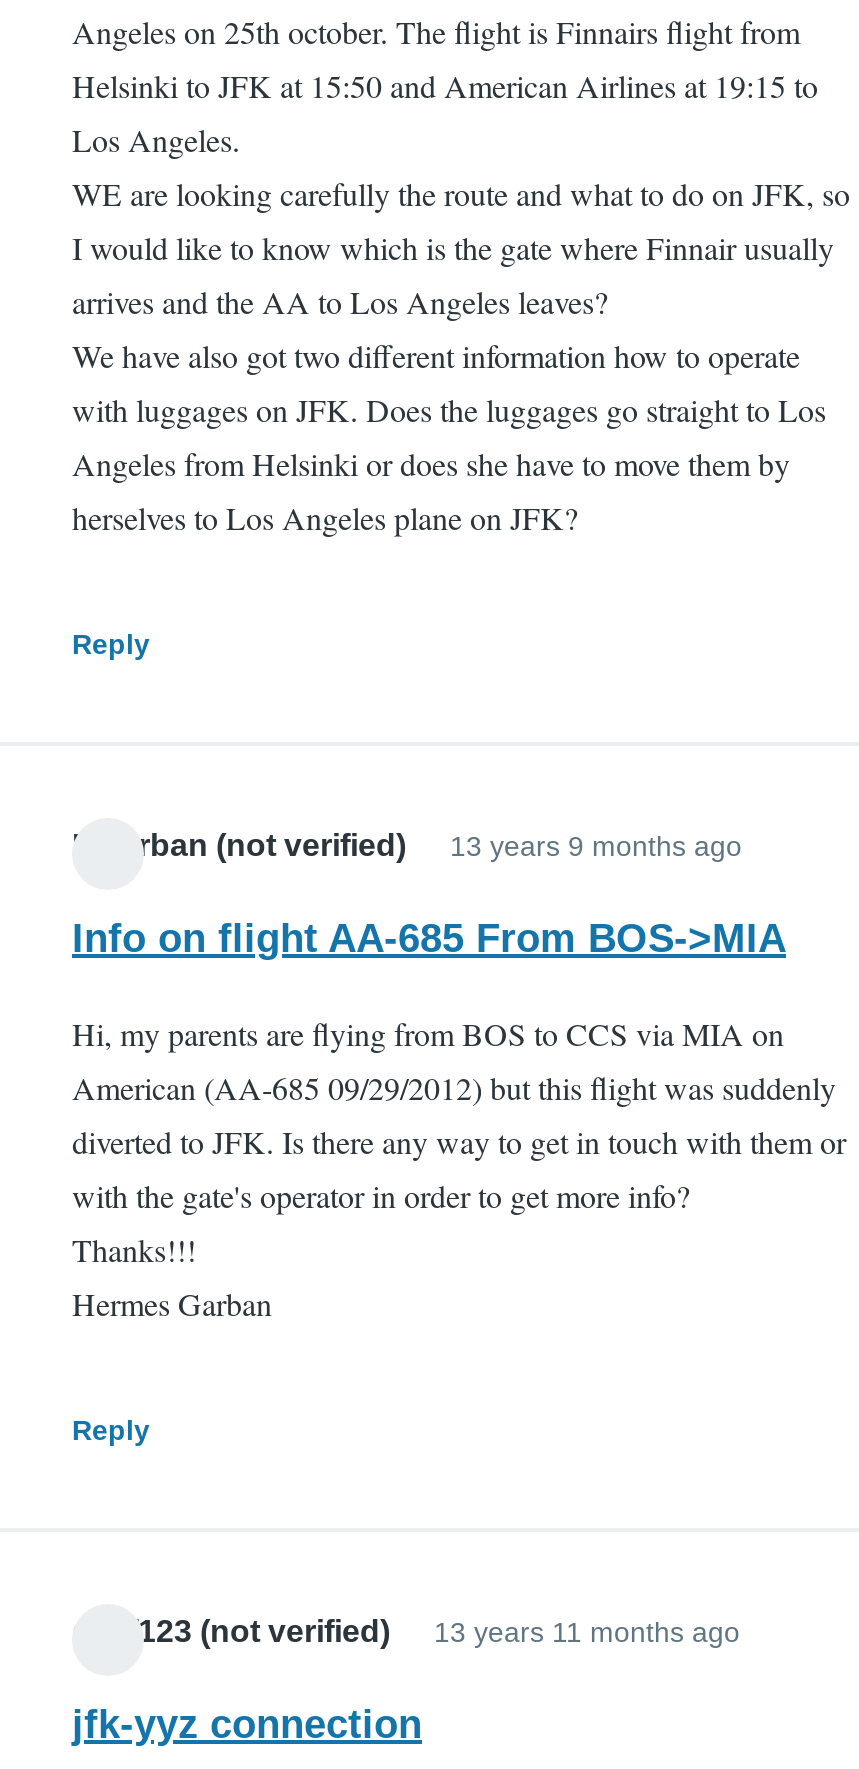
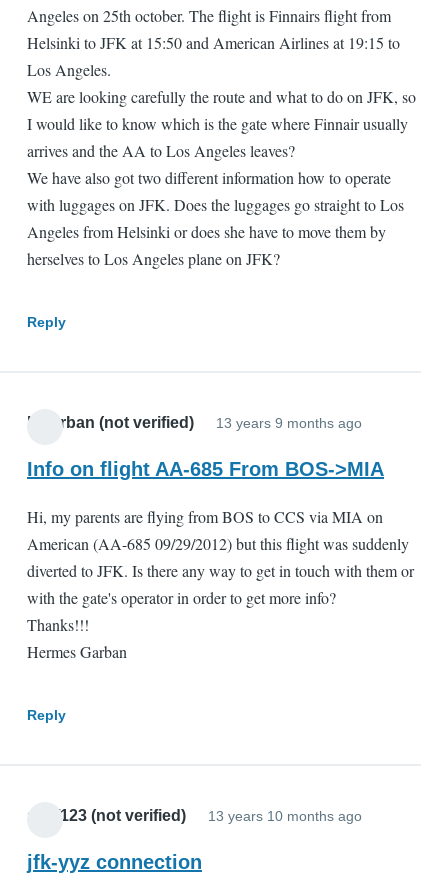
[434,1615,740,1647] 13 years 11 months ago -> [208,807,362,823] 13 years 10 months ago

